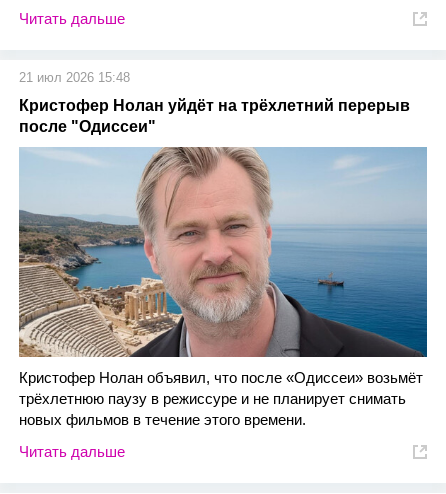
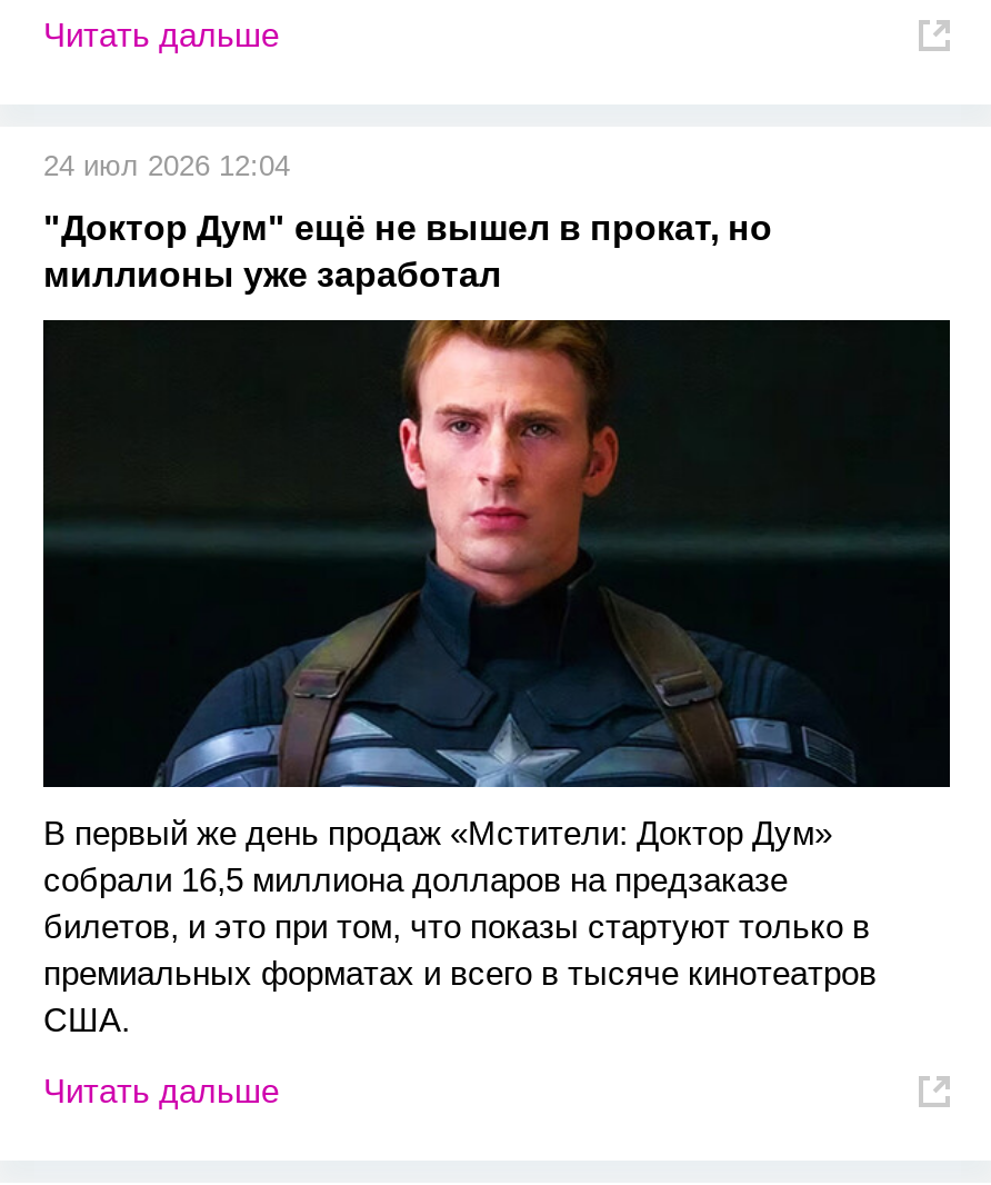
[19,70,130,85] 21 июл 2026 15:48 -> [43,149,290,182] 24 июл 2026 12:04
[19,97,410,135] Кристофер Нолан уйдёт на трёхлетний перерыв | после "Одиссеи" -> [43,209,772,293] "Доктор Дум" ещё не вышел в прокат, но | миллионы уже заработал
[18,146,428,428] [image] | Кристофер Нолан объявил, что после «Одиссеи» возьмёт | трёхлетнюю паузу в режиссуре и не планирует снимать | новых фильмов в течение этого времени. -> [41,318,952,1038] [image] | В первый же день продаж «Мстители: Доктор Дум» | собрали 16,5 миллиона долларов на предзаказе | билетов, и это при том, что показы стартуют только в | премиальных форматах и всего в тысяче кинотеатров | США.

